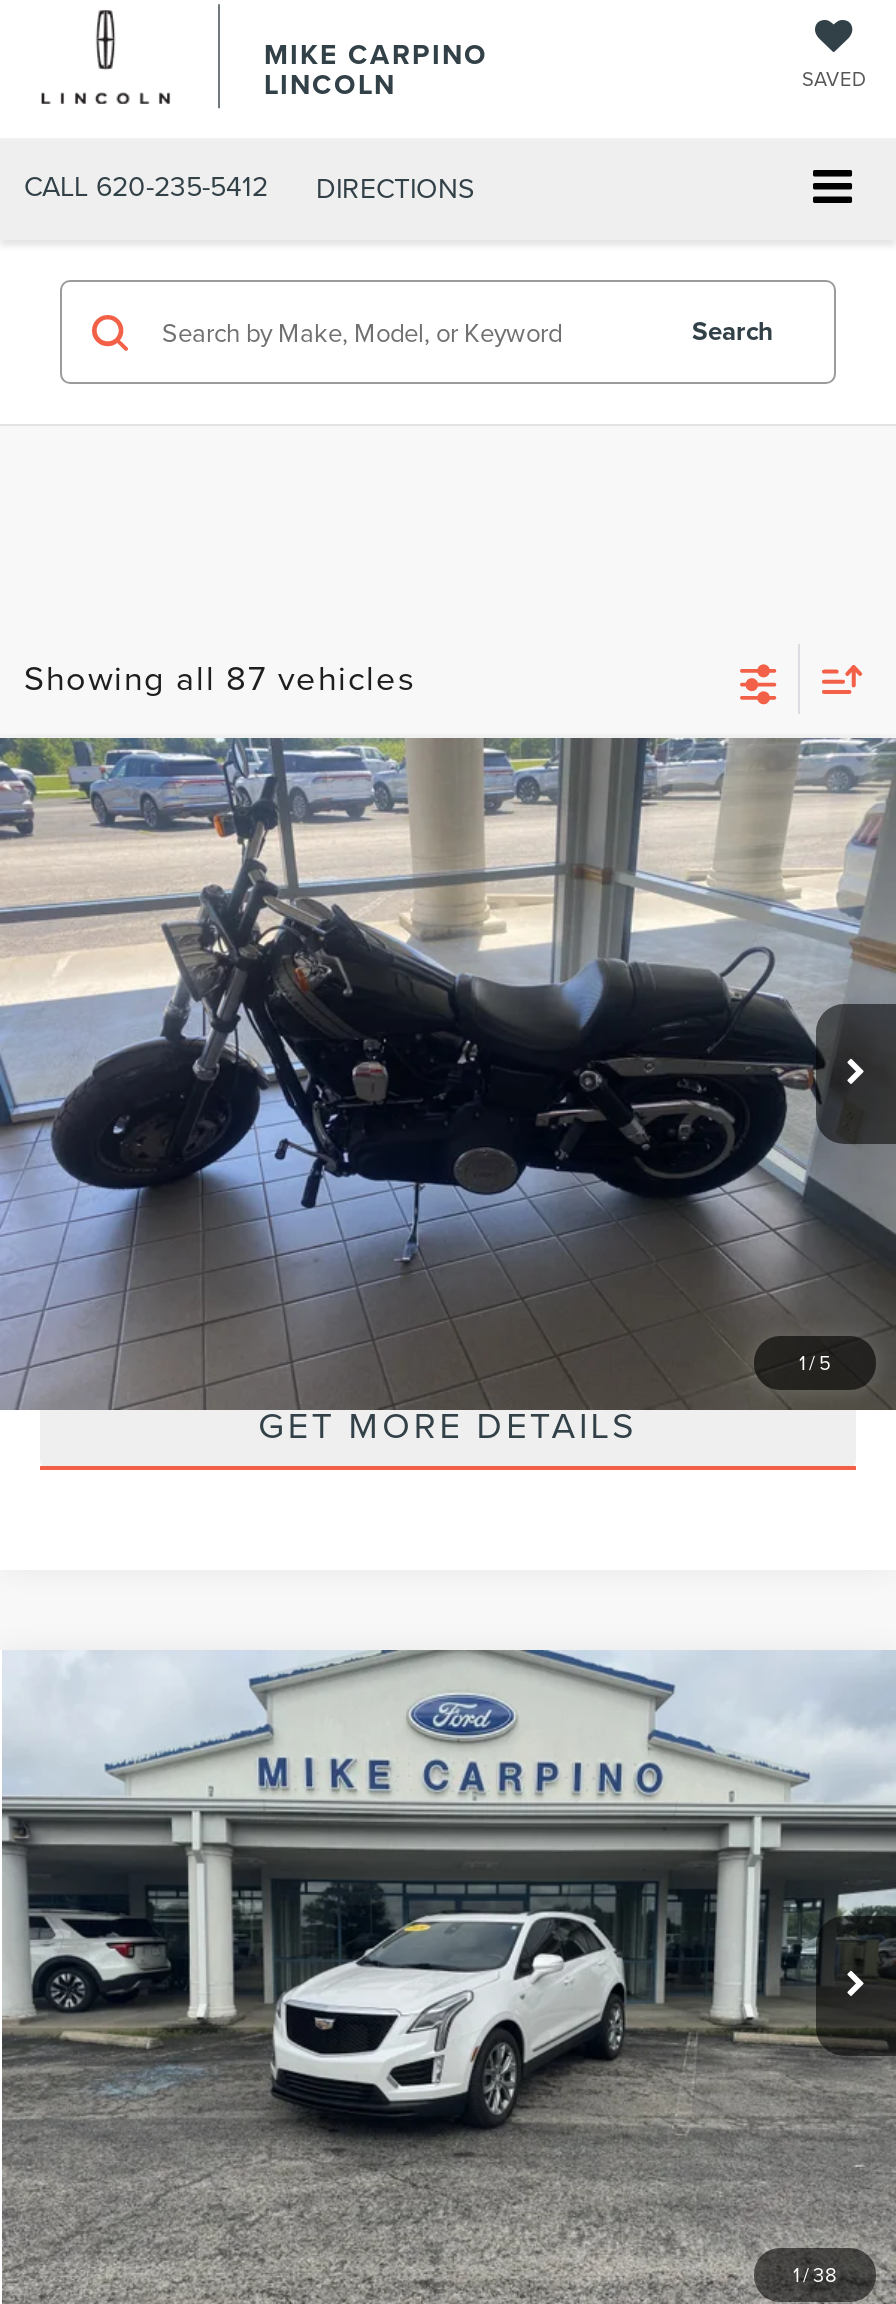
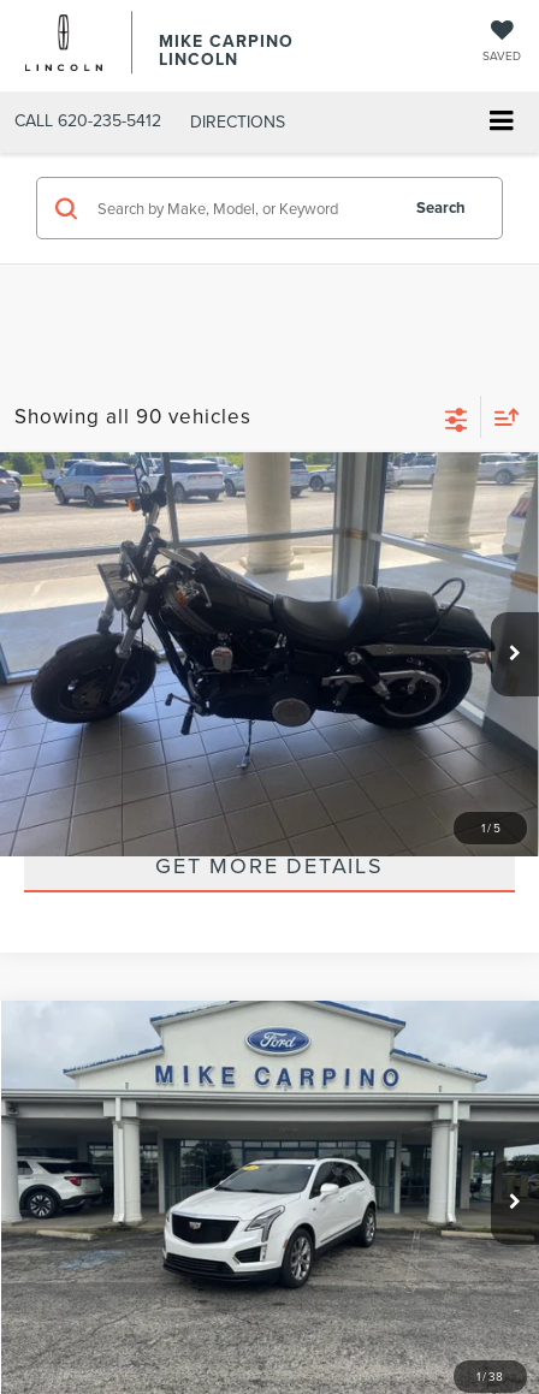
[24,654,416,702] Showing all 87 vehicles -> [14,402,251,431] Showing all 90 vehicles

